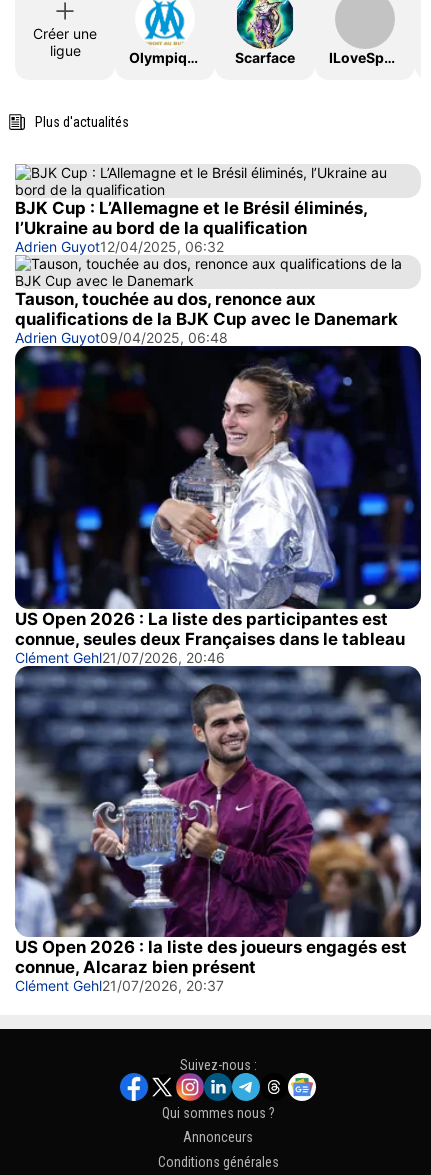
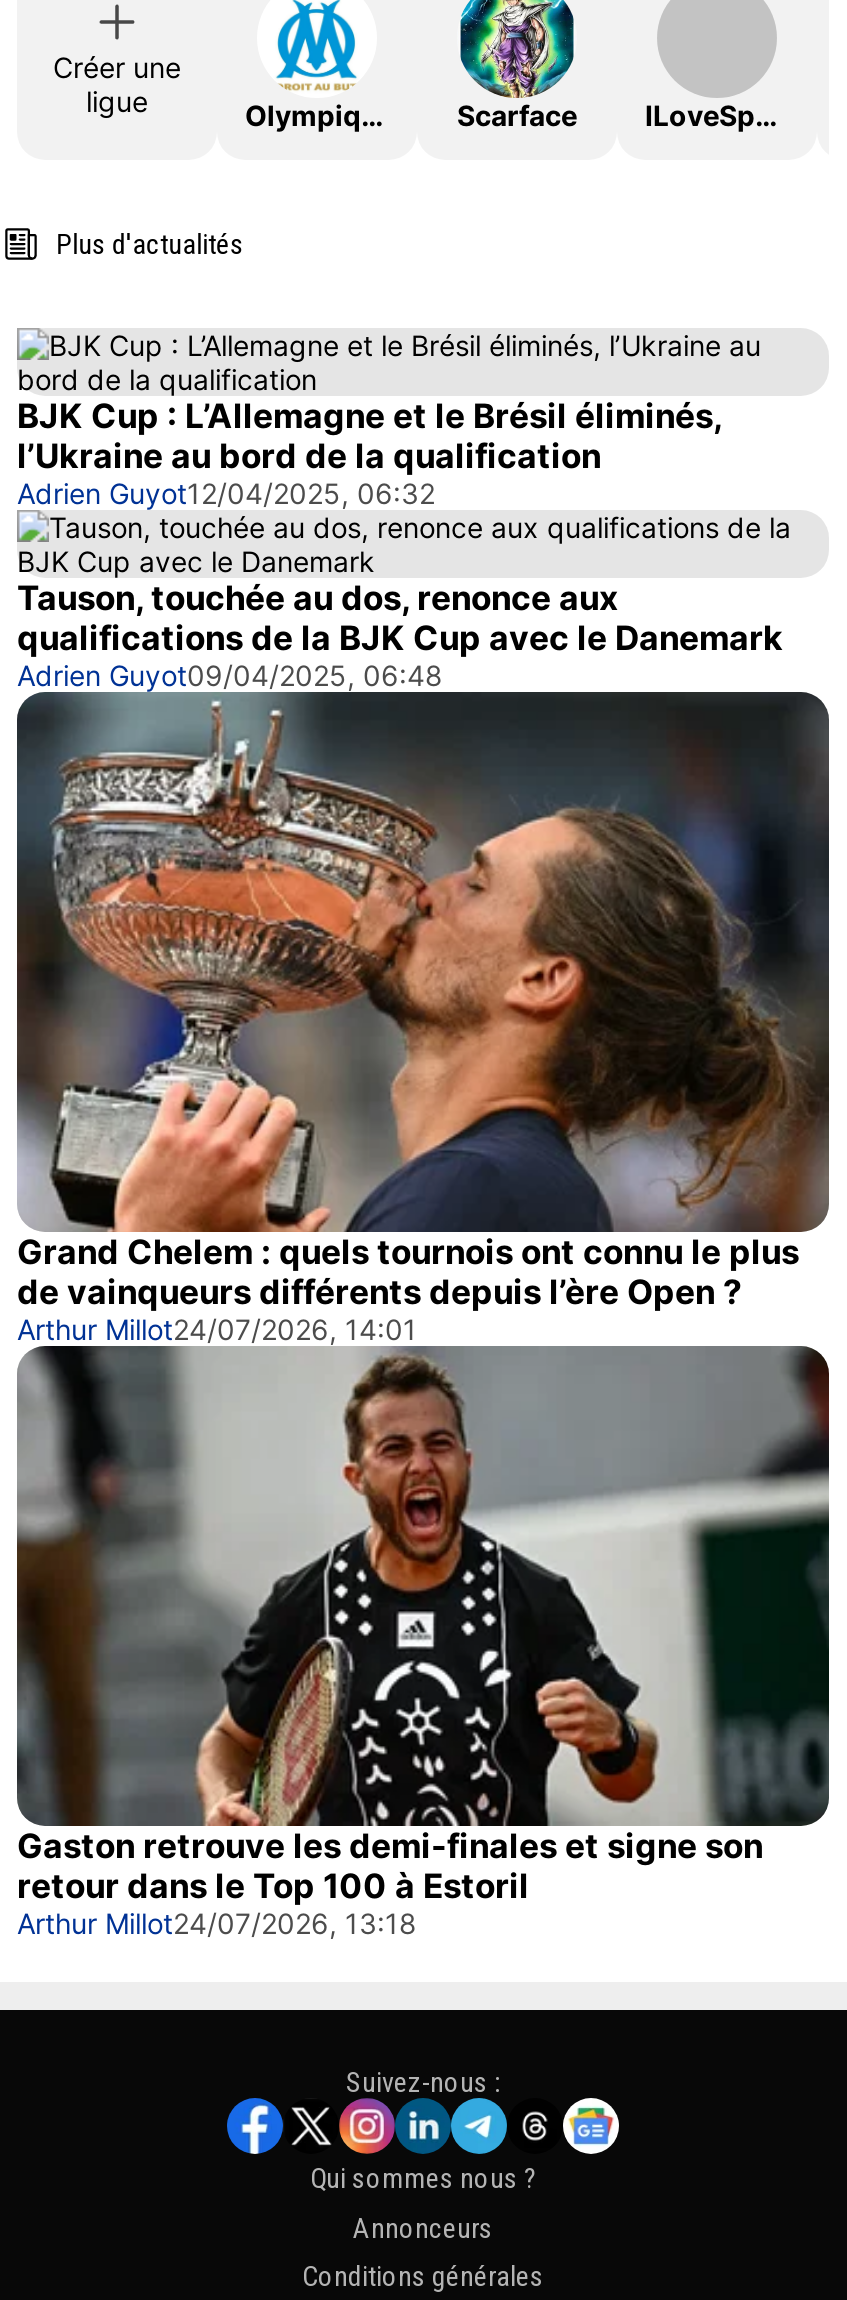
[15,346,421,666] [image] | US Open 2026 : La liste des participantes est | connue, seules deux Françaises dans le tableau | Clément Gehl21/07/2026, 20:46 -> [17,692,831,1347] [image] | Grand Chelem : quels tournois ont connu le plus | de vainqueurs différents depuis l’ère Open ? | Arthur Millot24/07/2026, 14:01
[15,668,422,994] [image] | US Open 2026 : la liste des joueurs engagés est | connue, Alcaraz bien présent | Clément Gehl21/07/2026, 20:37 -> [17,1332,831,1940] [image] | Gaston retrouve les demi-finales et signe son | retour dans le Top 100 à Estoril | Arthur Millot24/07/2026, 13:18

